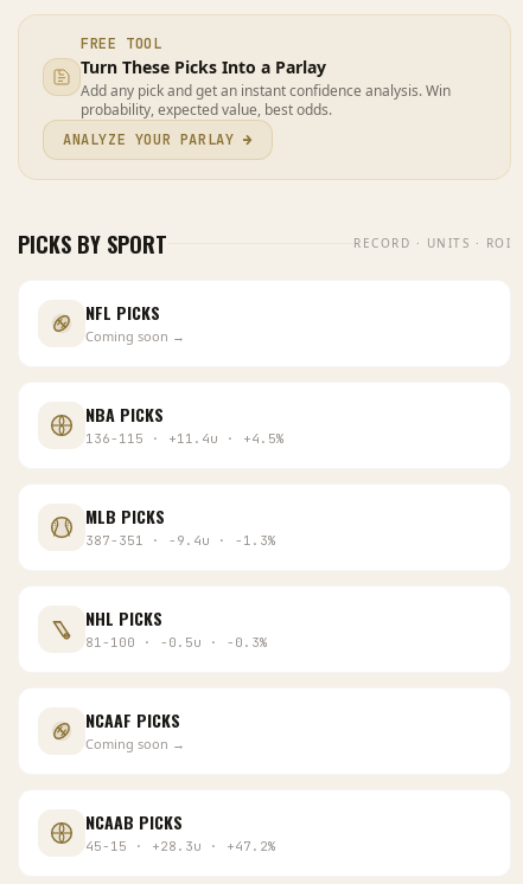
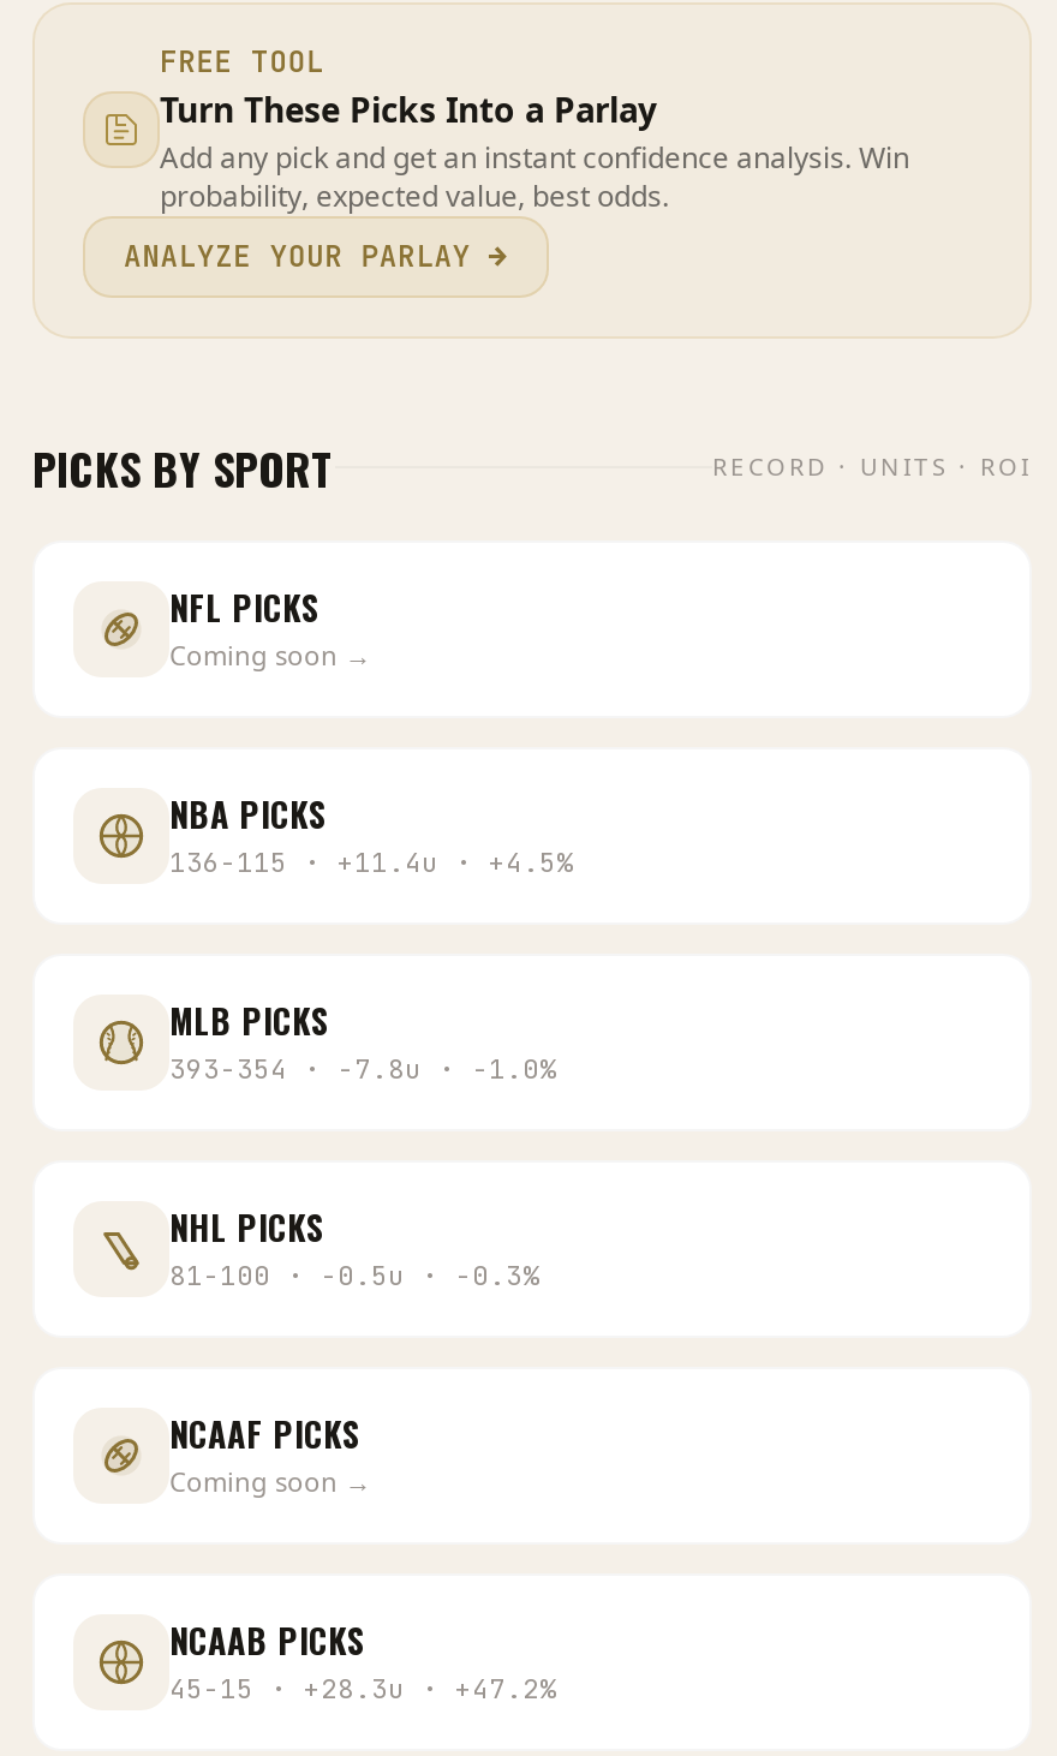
[85,531,276,548] 387 - 351 · -9.4u · -1.3% -> [169,1051,556,1085] 393 - 354 · -7.8u · -1.0%

